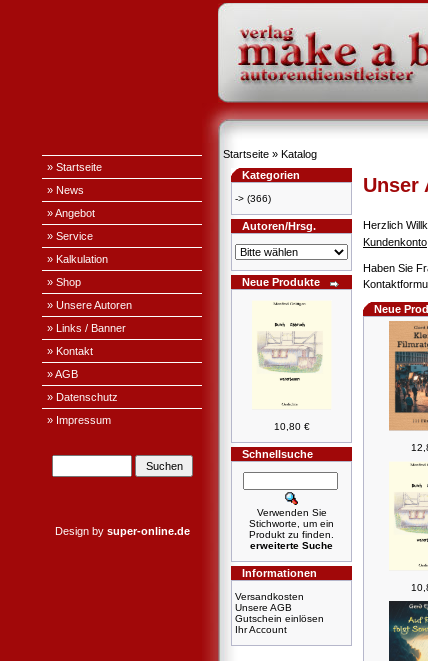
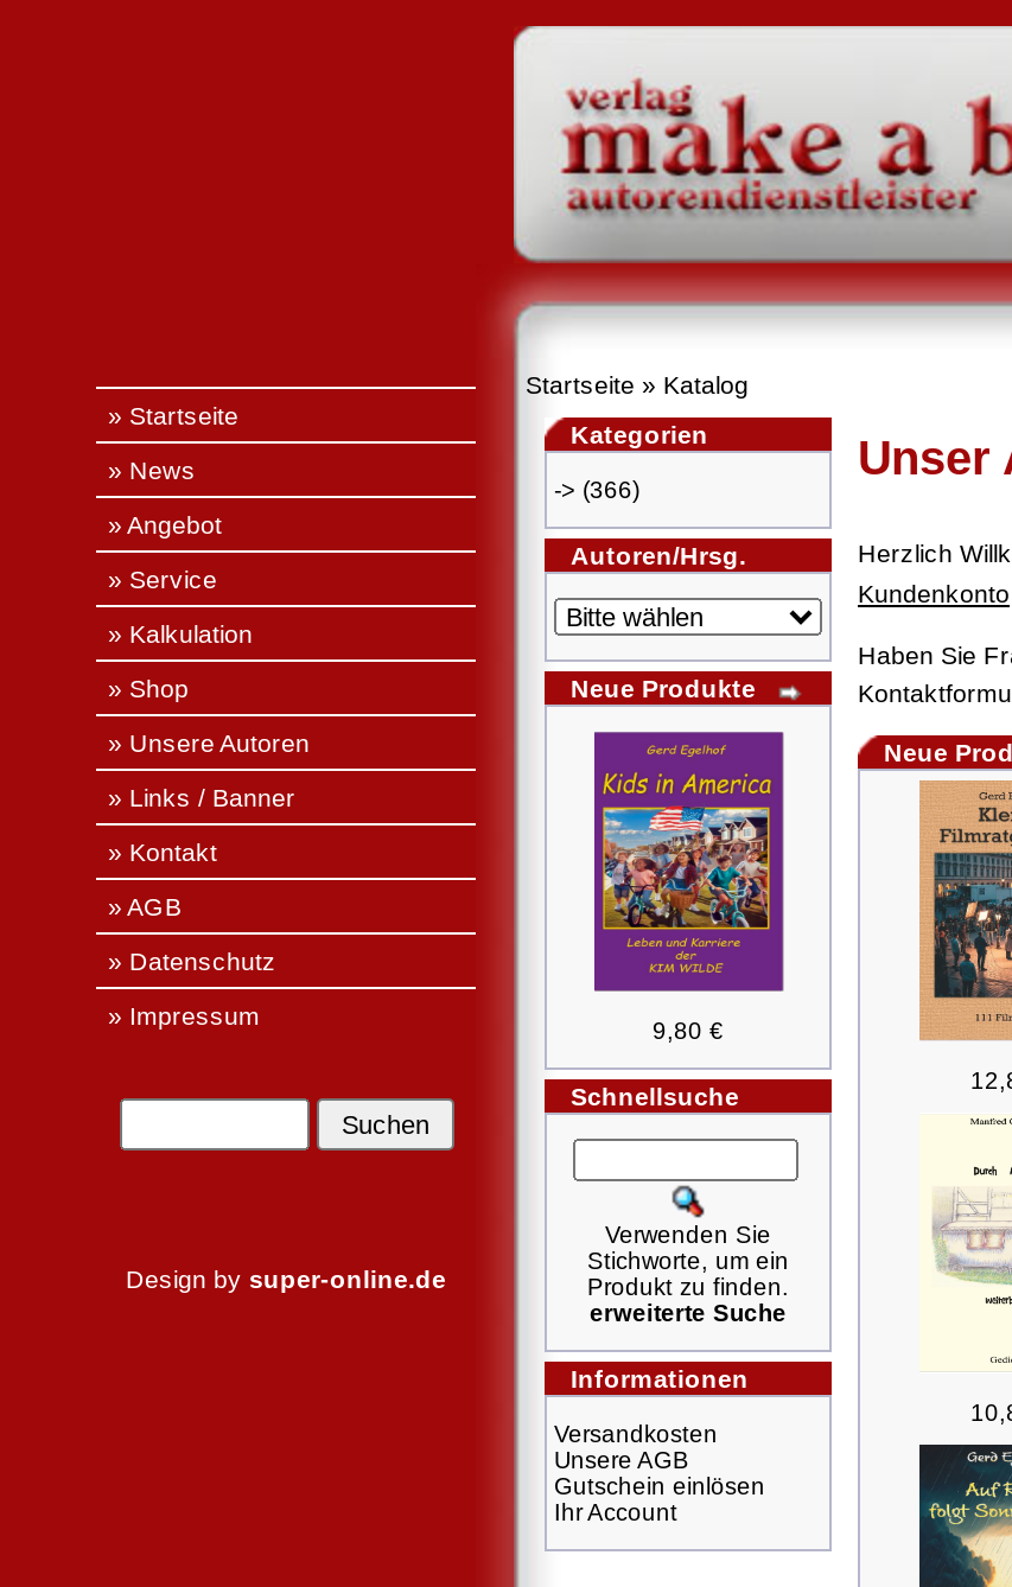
[252,300,332,432] [image] | 10,80 € -> [592,728,787,1044] [image] | 9,80 €

